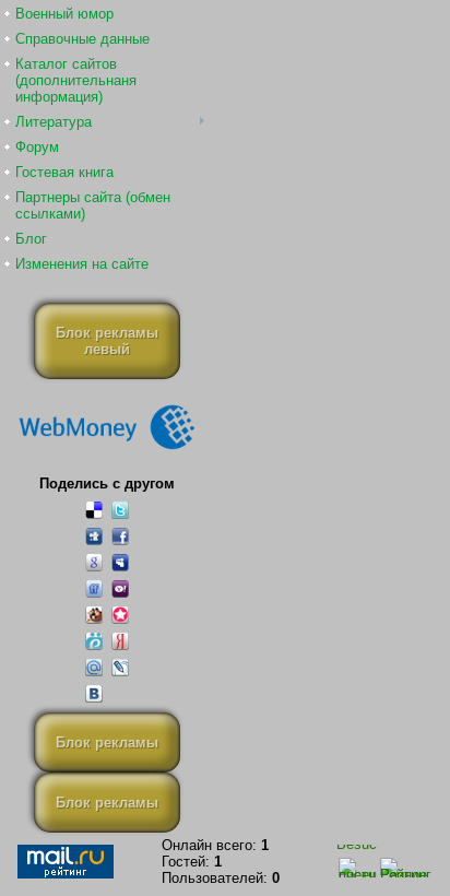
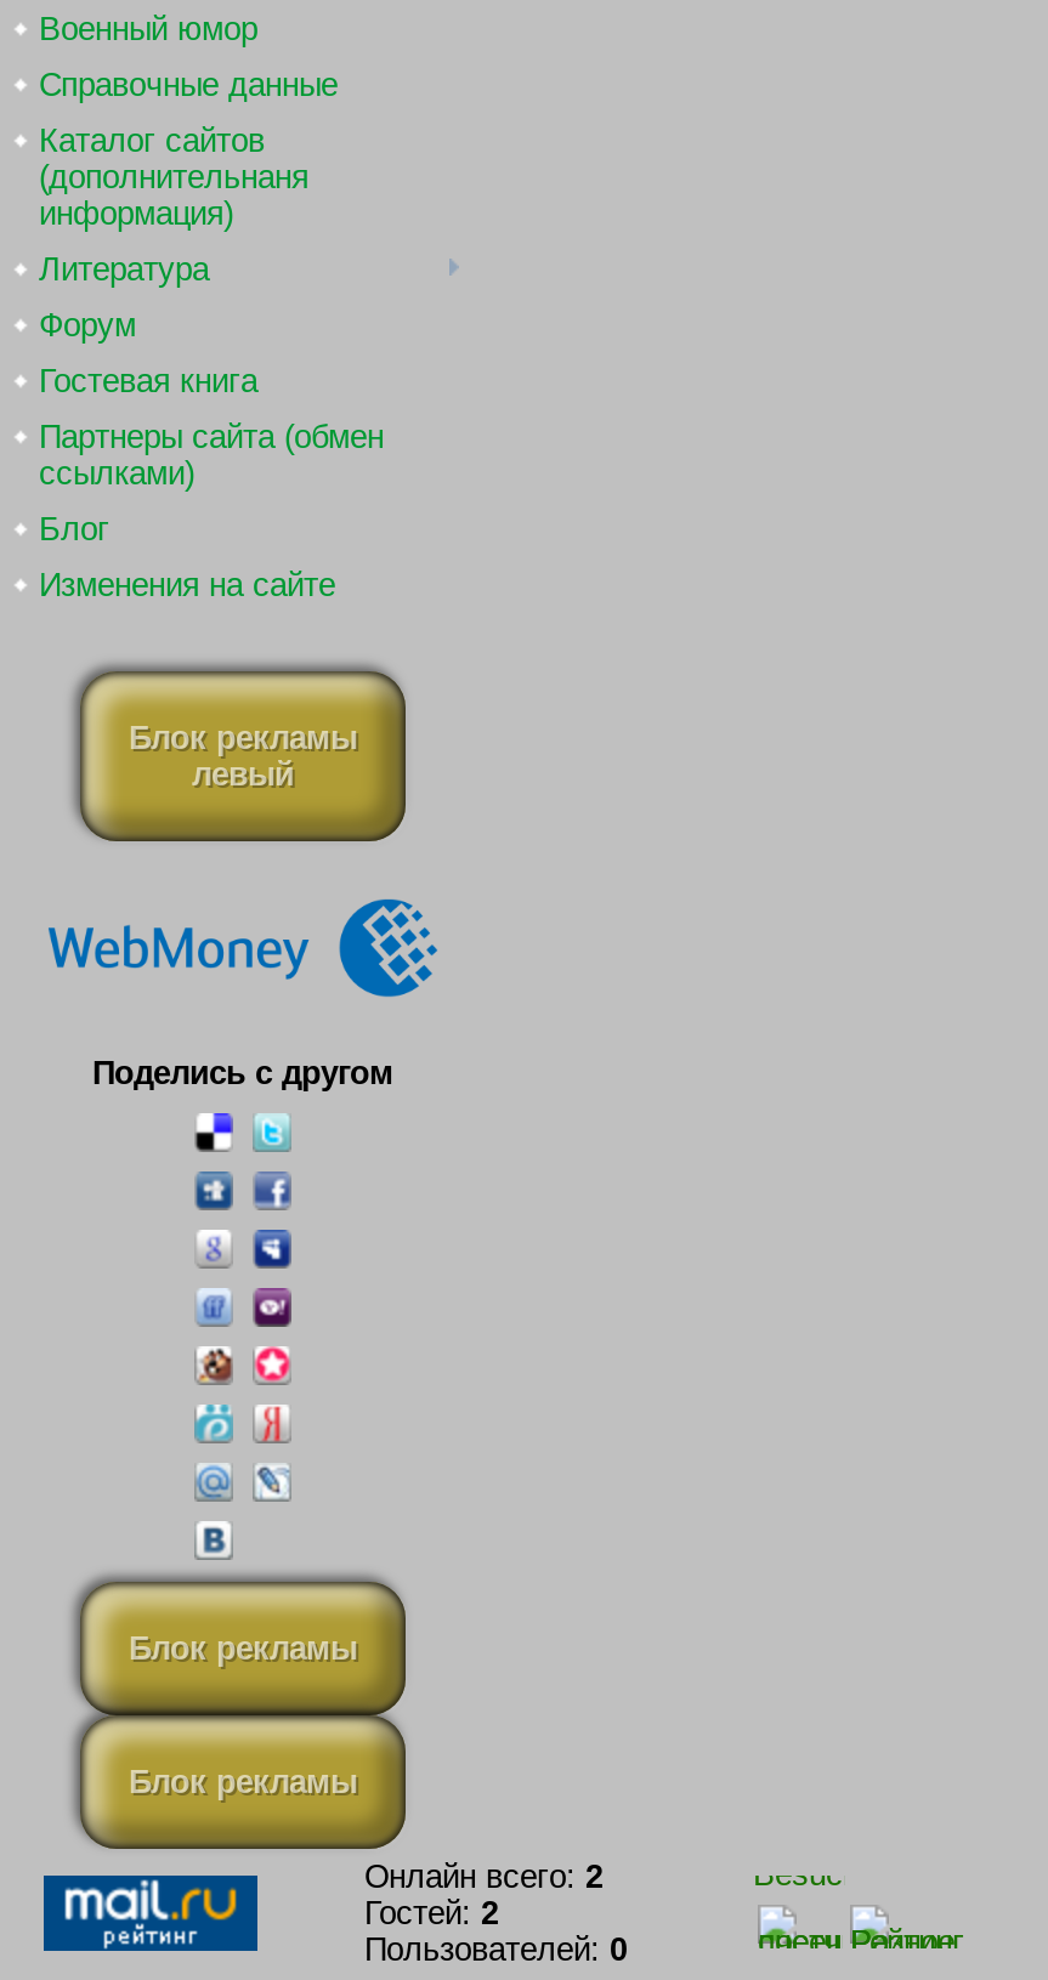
[162,837,269,853] Онлайн всего: 1 -> [364,1859,602,1895] Онлайн всего: 2
[162,853,222,870] Гостей: 1 -> [364,1895,498,1931] Гостей: 2

